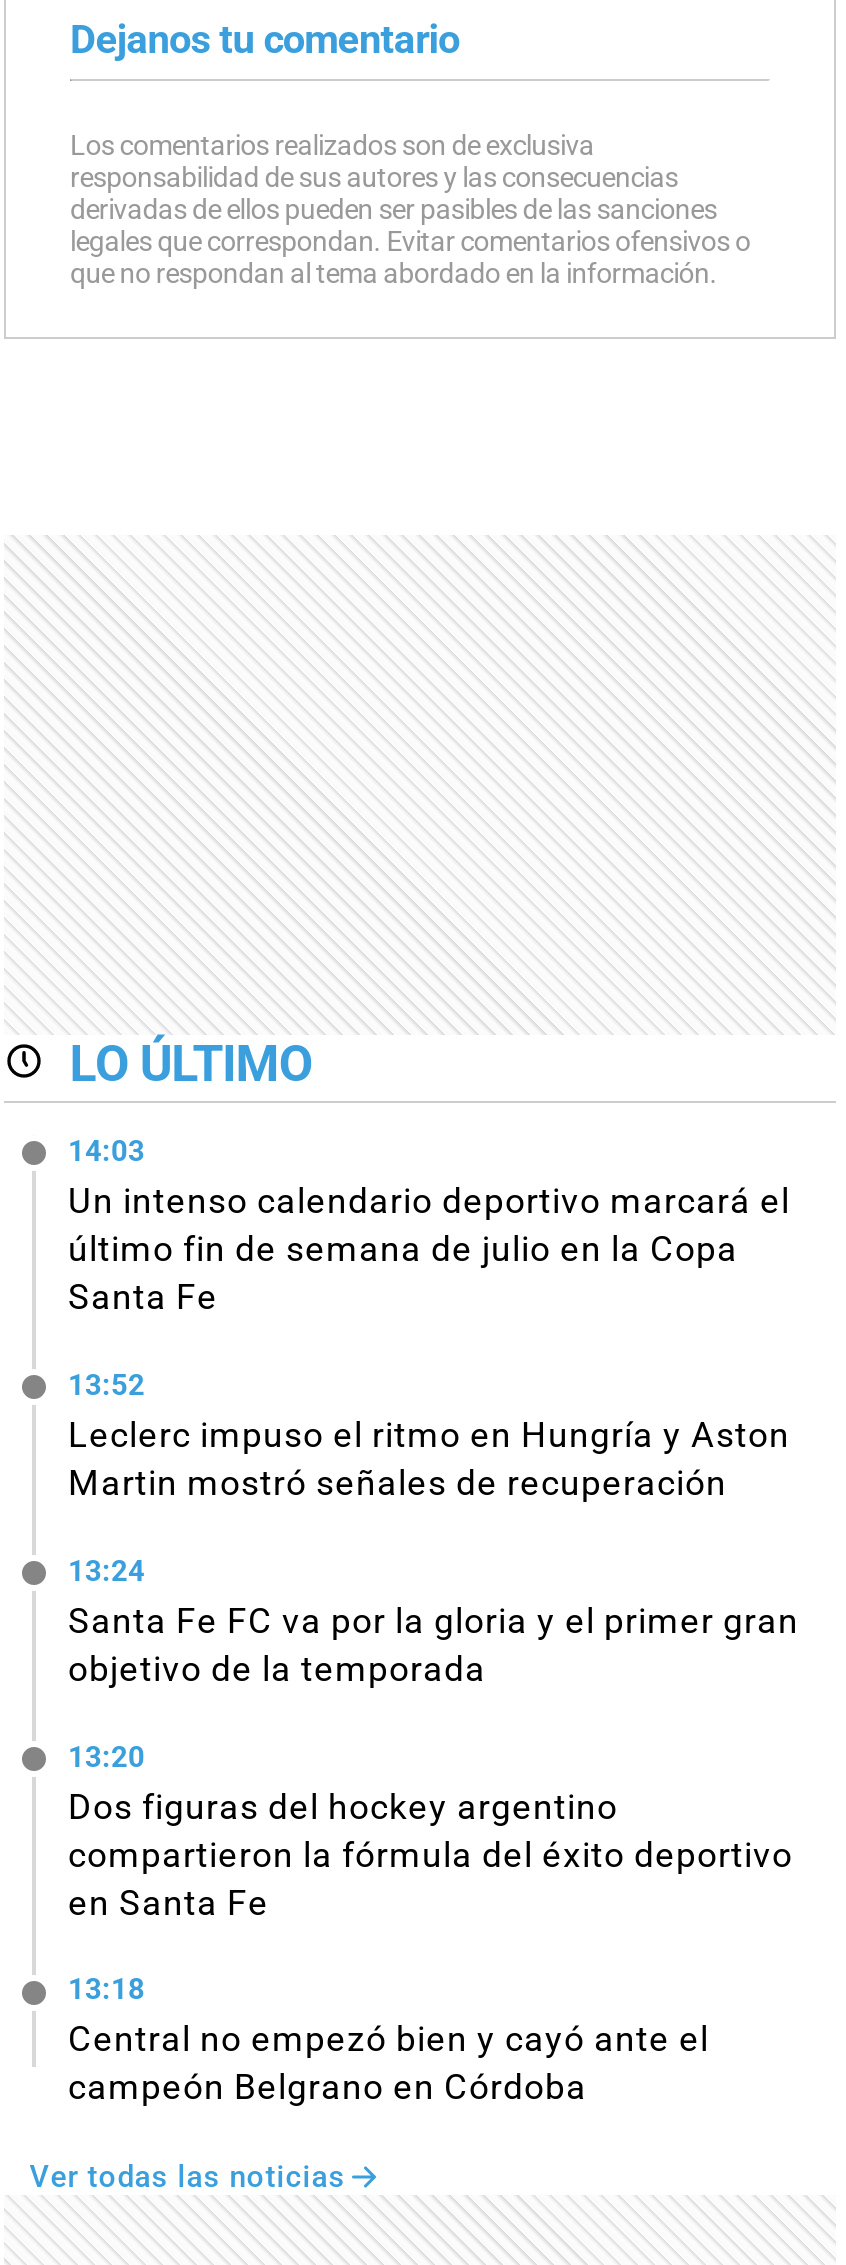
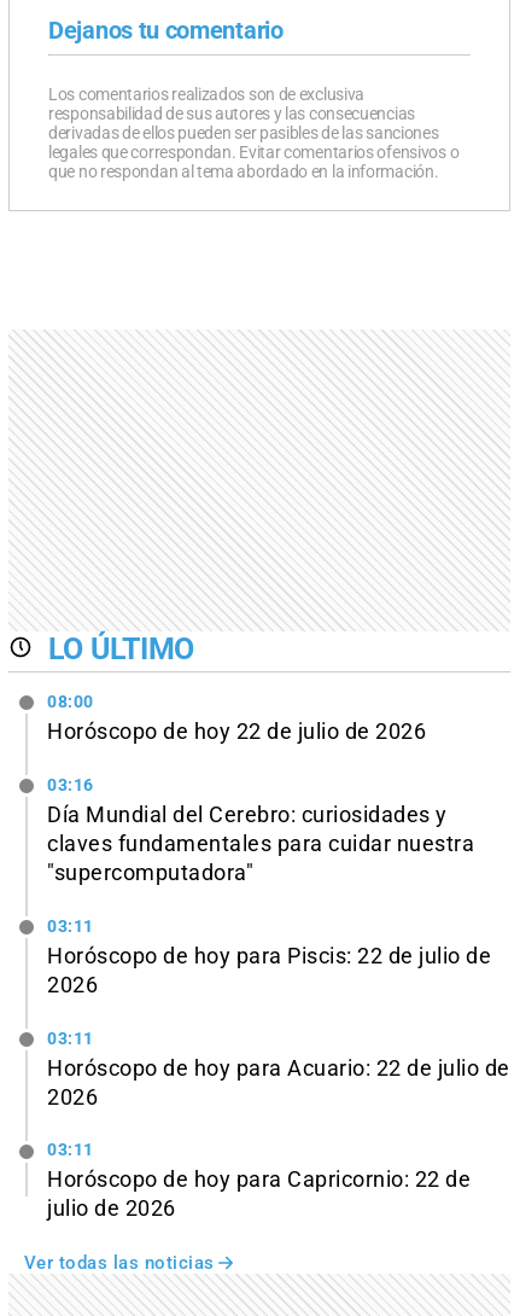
[68,1135,790,1317] 14:03 | Un intenso calendario deportivo marcará el | último fin de semana de julio en la Copa | Santa Fe -> [47,692,426,744] 08:00 | Horóscopo de hoy 22 de julio de 2026
[68,1369,790,1503] 13:52 | Leclerc impuso el ritmo en Hungría y Aston | Martin mostró señales de recuperación -> [47,775,474,885] 03:16 | Día Mundial del Cerebro: curiosidades y | claves fundamentales para cuidar nuestra | "supercomputadora"
[68,1555,799,1689] 13:24 | Santa Fe FC va por la gloria y el primer gran | objetivo de la temporada -> [47,916,491,997] 03:11 | Horóscopo de hoy para Piscis: 22 de julio de | 2026
[68,1740,793,1922] 13:20 | Dos figuras del hockey argentino | compartieron la fórmula del éxito deportivo | en Santa Fe -> [47,1028,510,1109] 03:11 | Horóscopo de hoy para Acuario: 22 de julio de | 2026
[68,1974,709,2108] 13:18 | Central no empezó bien y cayó ante el | campeón Belgrano en Córdoba -> [47,1140,471,1221] 03:11 | Horóscopo de hoy para Capricornio: 22 de | julio de 2026

